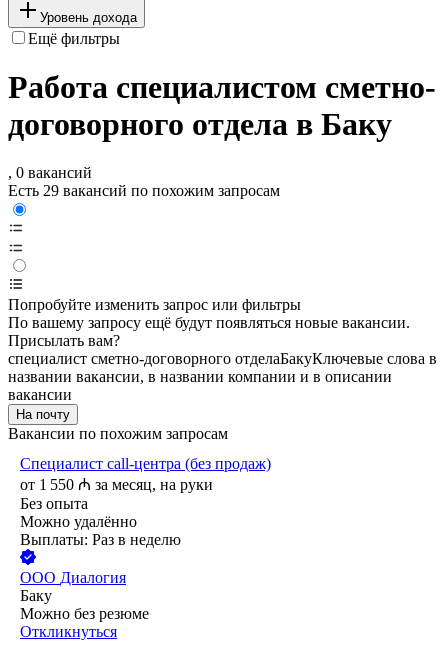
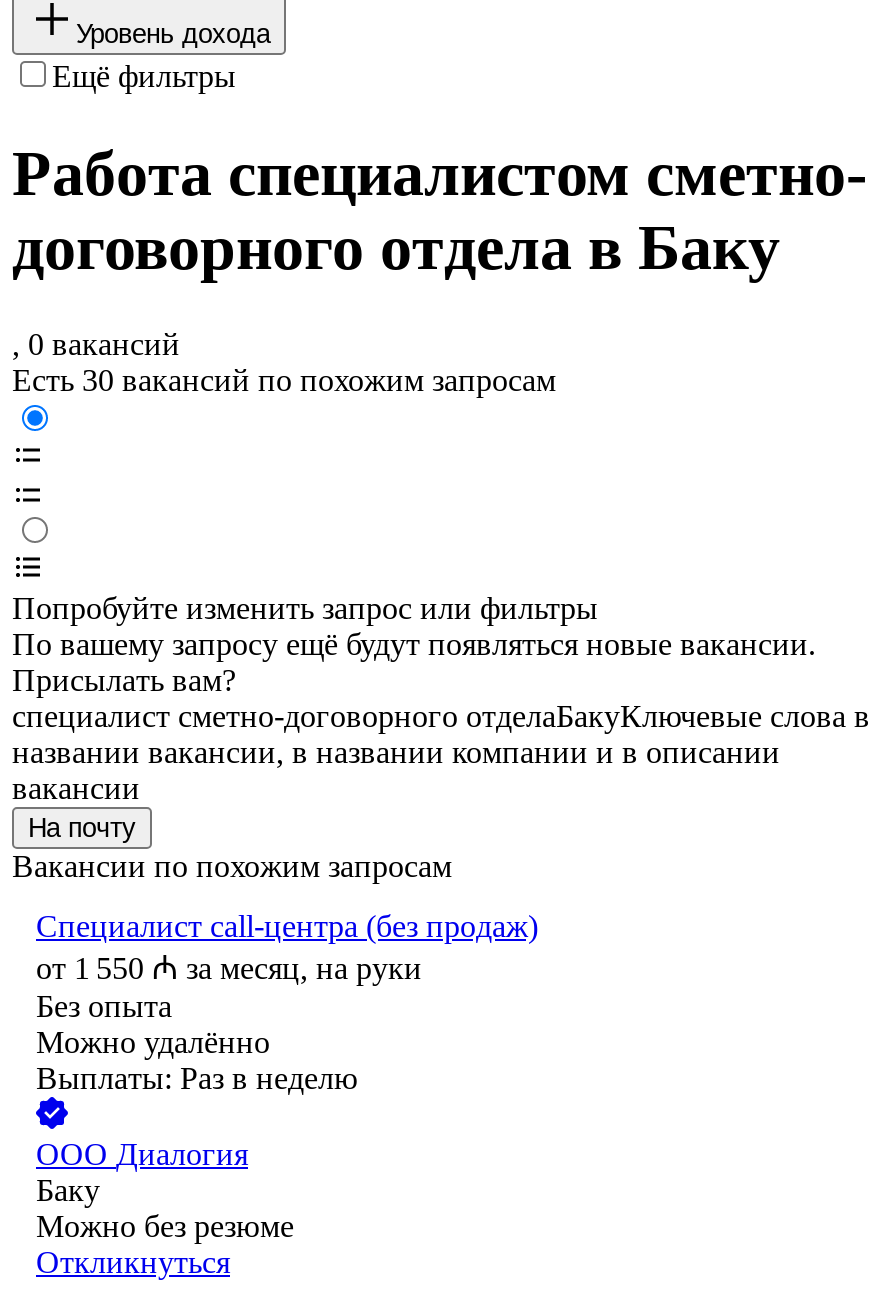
[8,182,280,199] Есть 29 вакансий по похожим запросам -> [12,364,556,398] Есть 30 вакансий по похожим запросам

